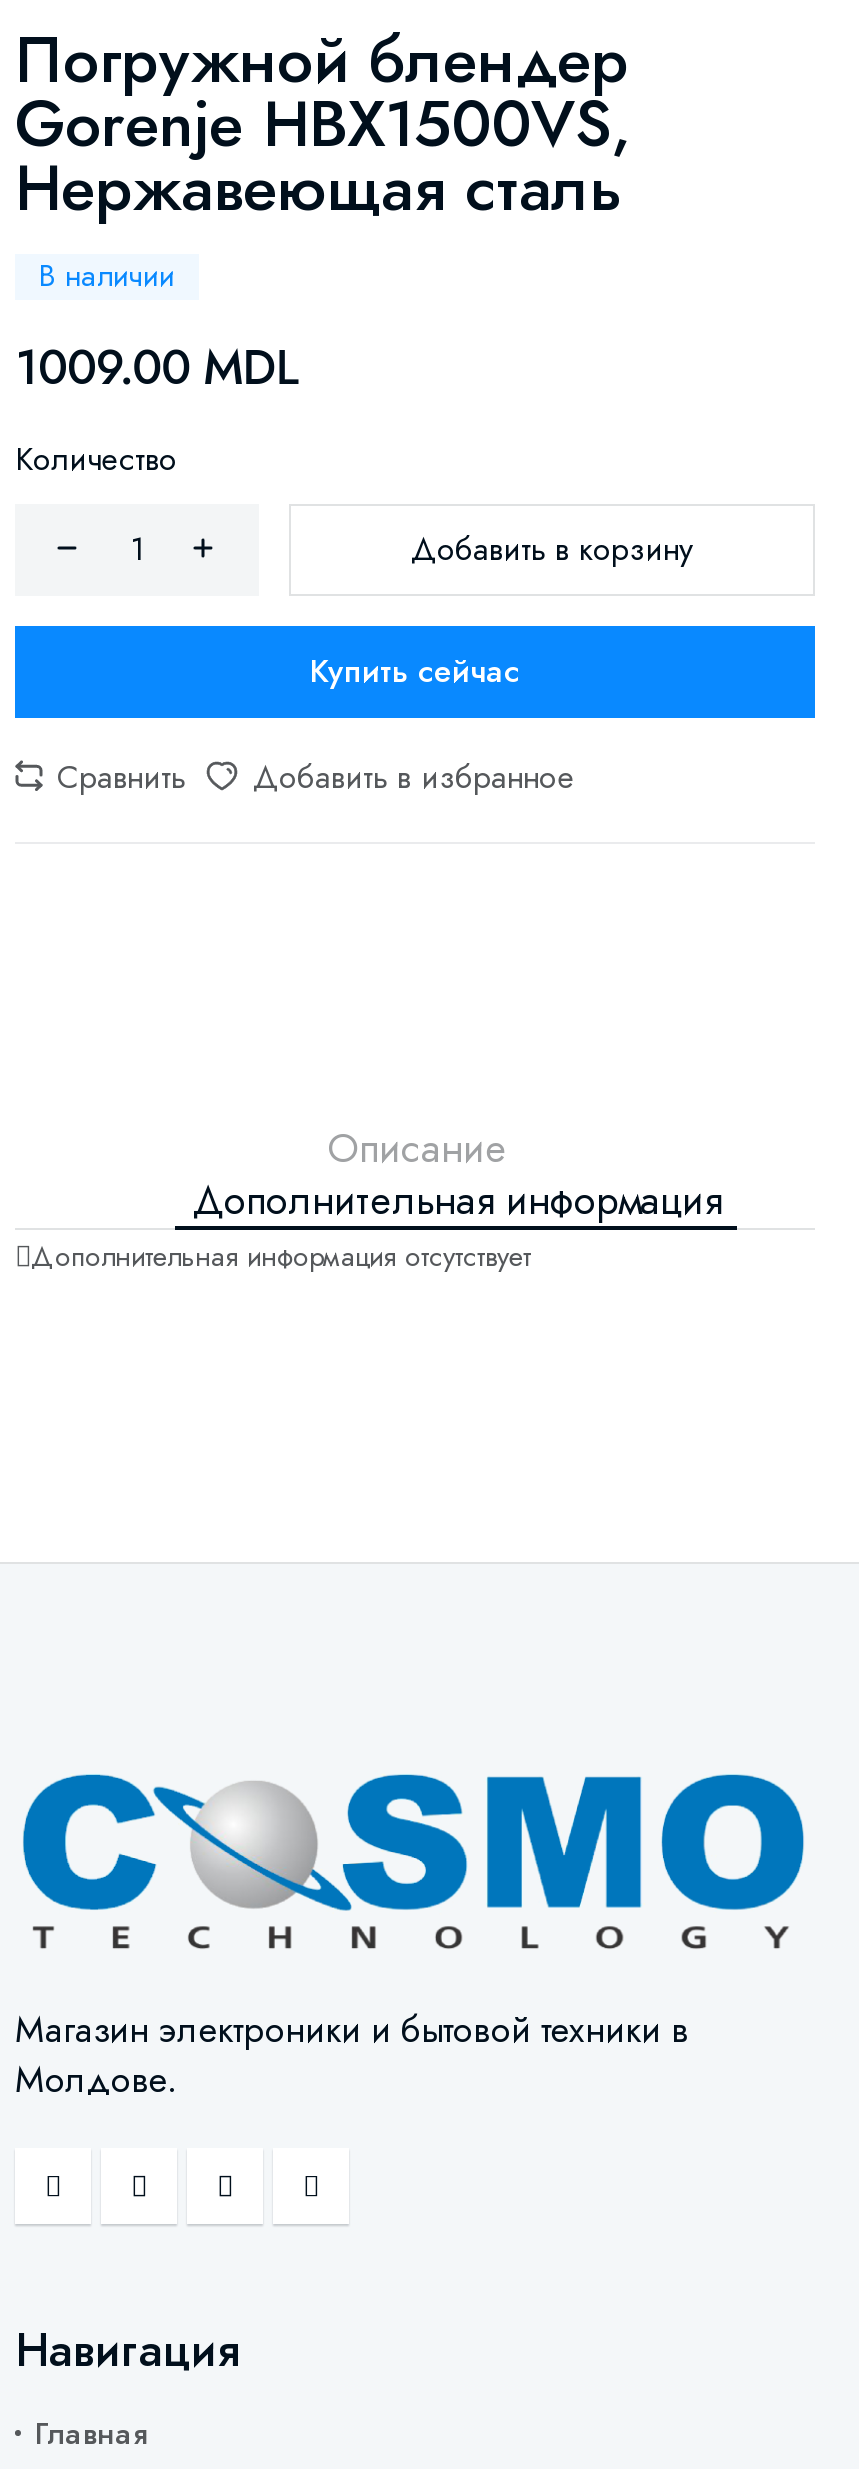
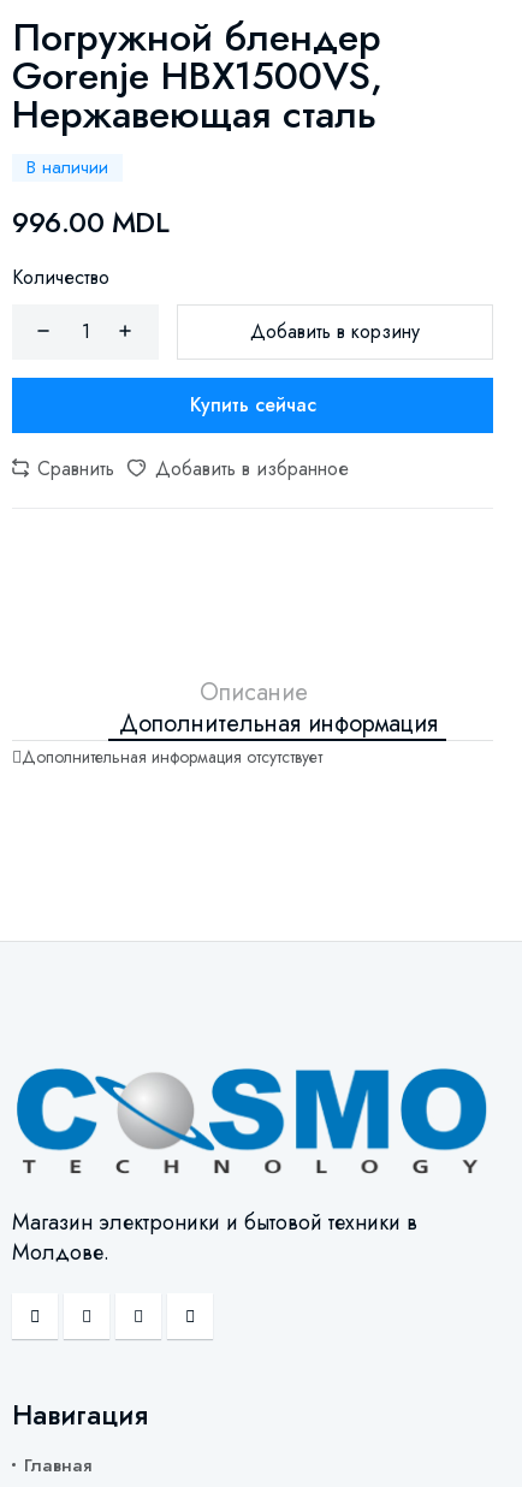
[15,332,298,402] 1009.00 MDL -> [12,201,169,243] 996.00 MDL

